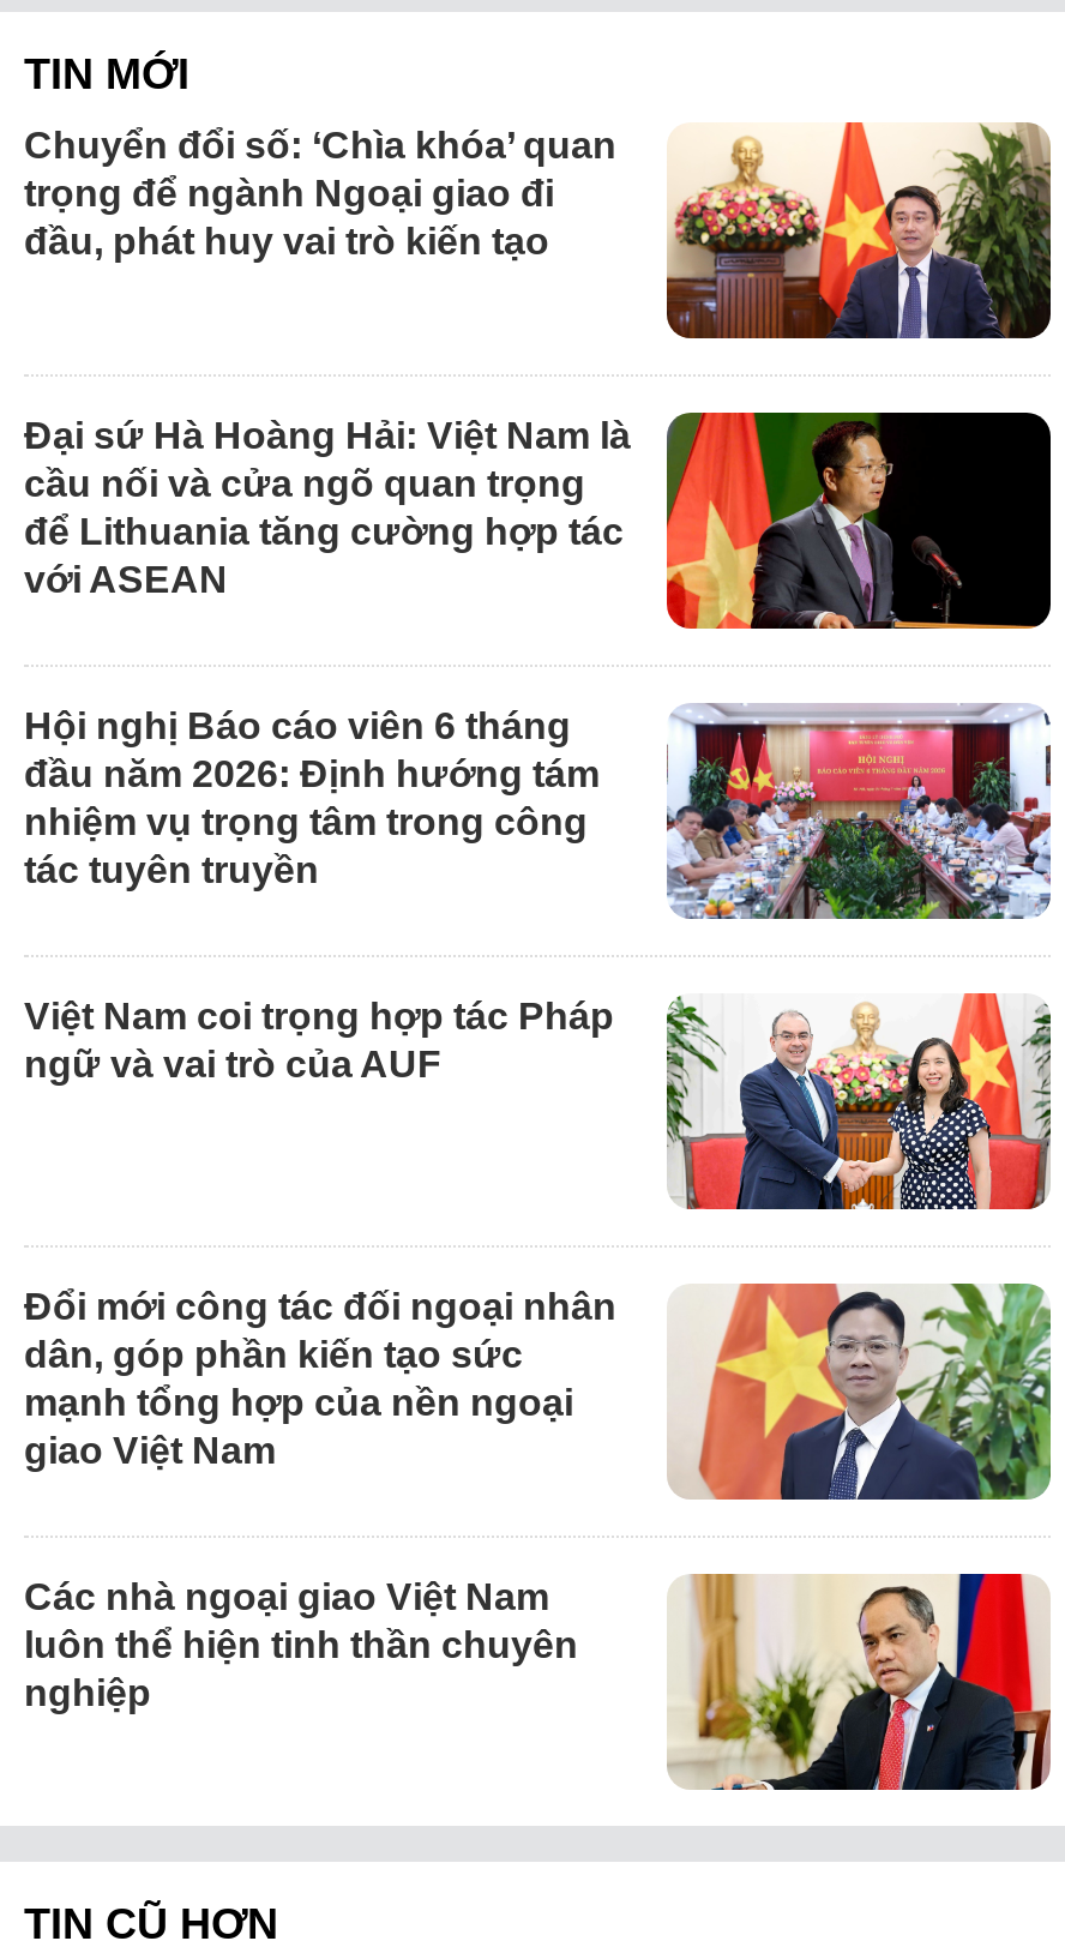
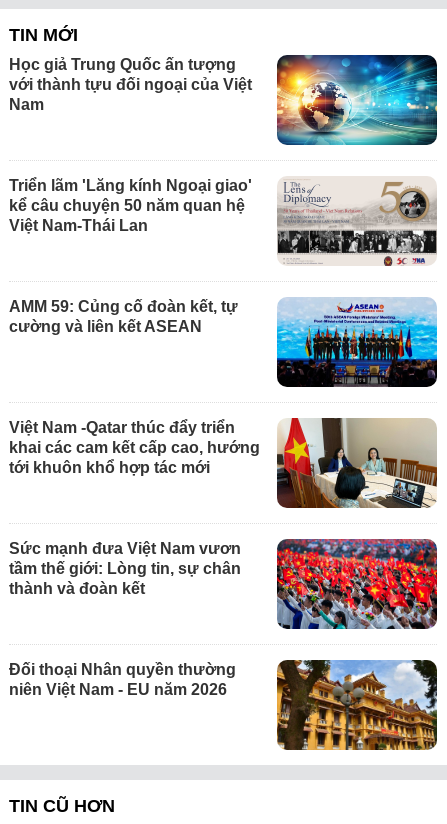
[24,120,1053,341] [image] | Chuyển đổi số: ‘Chìa khóa’ quan | trọng để ngành Ngoại giao đi | đầu, phát huy vai trò kiến tạo -> [9,54,438,146] [image] | Học giả Trung Quốc ấn tượng | với thành tựu đối ngoại của Việt | Nam
[24,410,1053,631] [image] | Đại sứ Hà Hoàng Hải: Việt Nam là | cầu nối và cửa ngõ quan trọng | để Lithuania tăng cường hợp tác | với ASEAN -> [9,176,437,266] [image] | Triển lãm 'Lăng kính Ngoại giao' | kể câu chuyện 50 năm quan hệ | Việt Nam-Thái Lan
[24,703,1053,921] [image] | Hội nghị Báo cáo viên 6 tháng | đầu năm 2026: Định hướng tám | nhiệm vụ trọng tâm trong công | tác tuyên truyền -> [9,298,438,388] [image] | AMM 59: Củng cố đoàn kết, tự | cường và liên kết ASEAN
[24,993,1051,1212] [image] | Việt Nam coi trọng hợp tác Pháp | ngữ và vai trò của AUF -> [9,417,437,509] [image] | Việt Nam -Qatar thúc đẩy triển | khai các cam kết cấp cao, hướng | tới khuôn khổ hợp tác mới
[24,1281,1053,1502] [image] | Đổi mới công tác đối ngoại nhân | dân, góp phần kiến tạo sức | mạnh tổng hợp của nền ngoại | giao Việt Nam -> [9,538,438,630] [image] | Sức mạnh đưa Việt Nam vươn | tầm thế giới: Lòng tin, sự chân | thành và đoàn kết
[24,1572,1053,1792] [image] | Các nhà ngoại giao Việt Nam | luôn thể hiện tinh thần chuyên | nghiệp -> [9,659,438,751] [image] | Đối thoại Nhân quyền thường | niên Việt Nam - EU năm 2026

